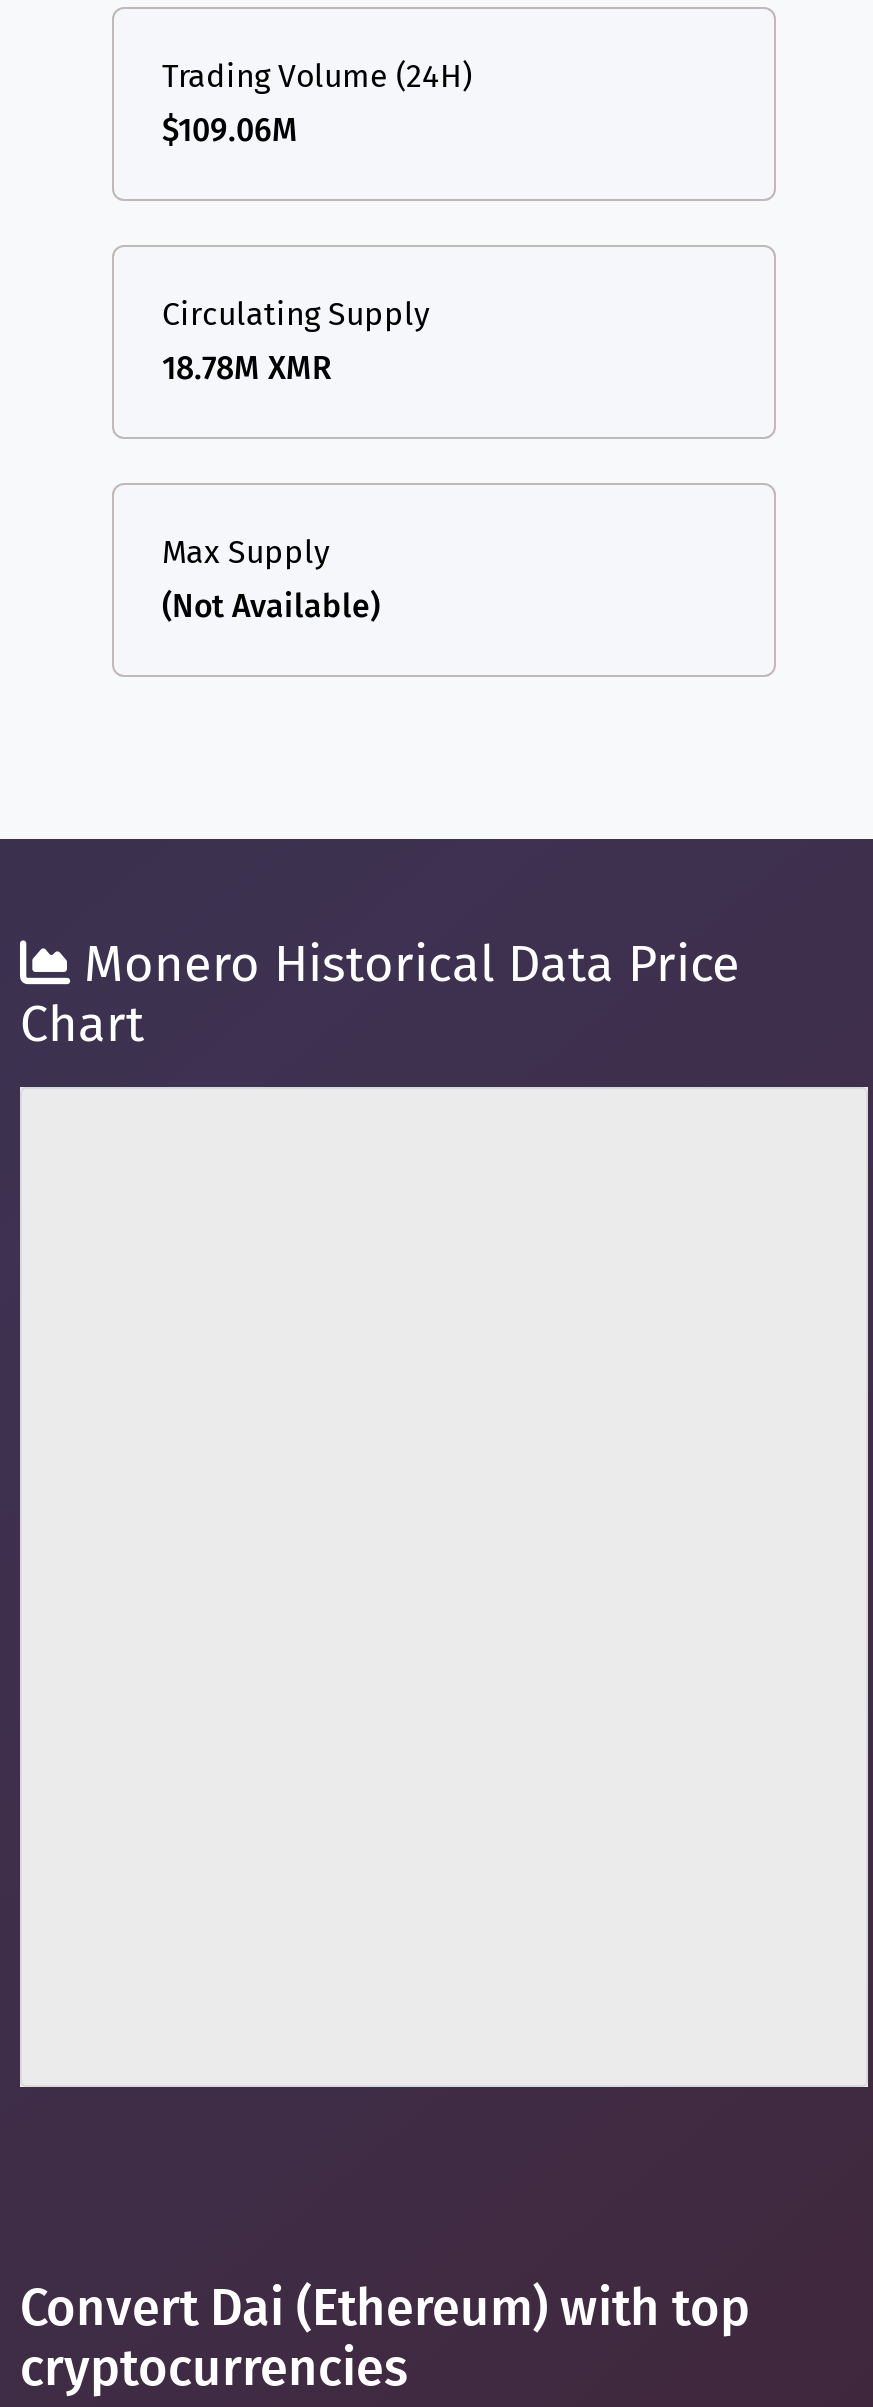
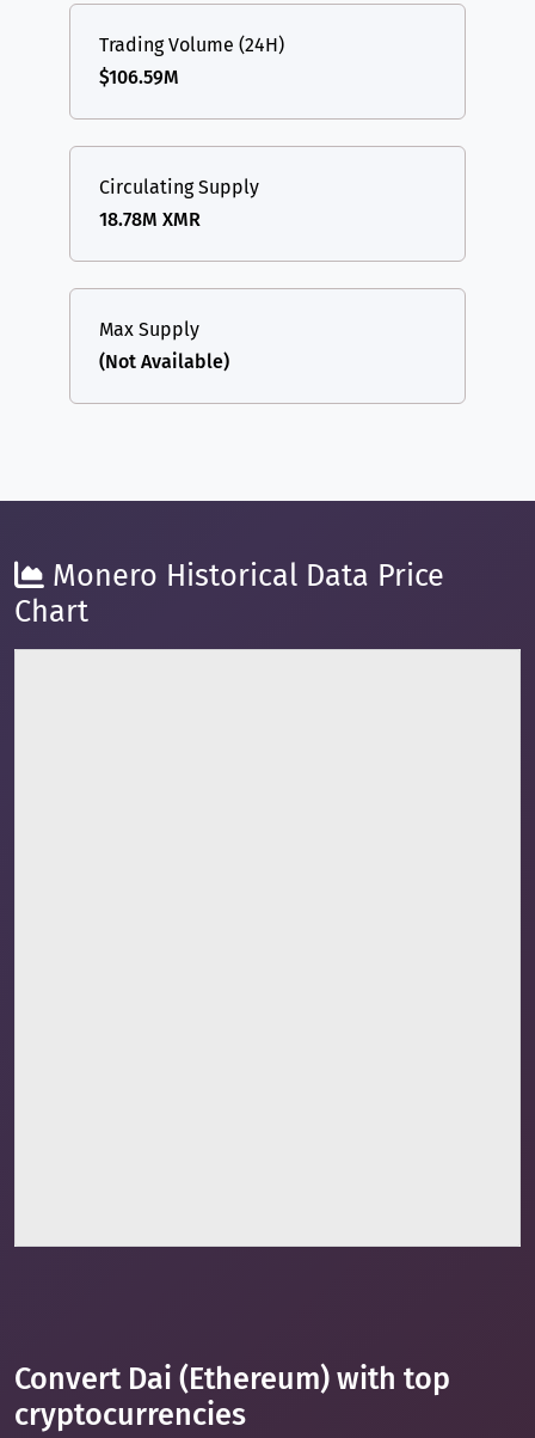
[162,111,298,149] $109.06M -> [99,66,179,88] $106.59M

